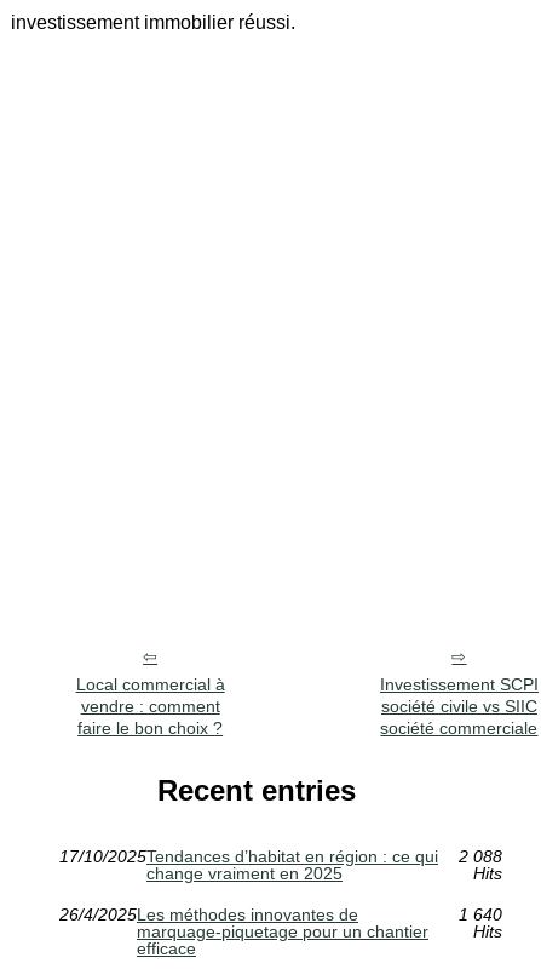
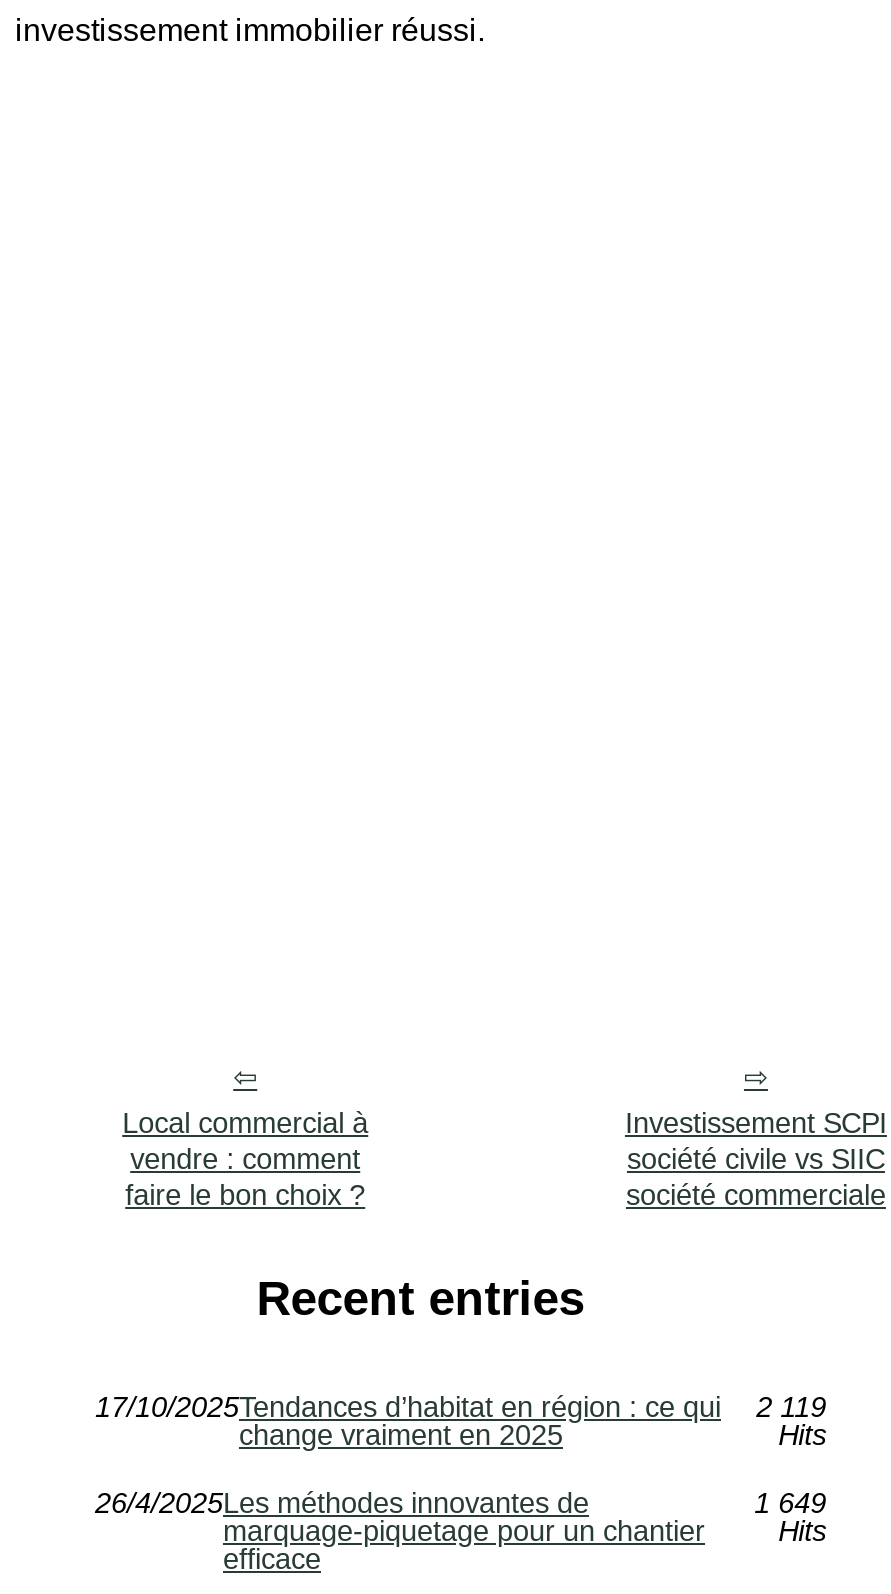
[59,847,502,866] 17/10/2025Tendances d’habitat en région : ce qui 2 088 -> [95,1391,826,1423] 17/10/2025Tendances d’habitat en région : ce qui 2 119
[458,905,502,924] 1 640 -> [754,1487,826,1519] 1 649

